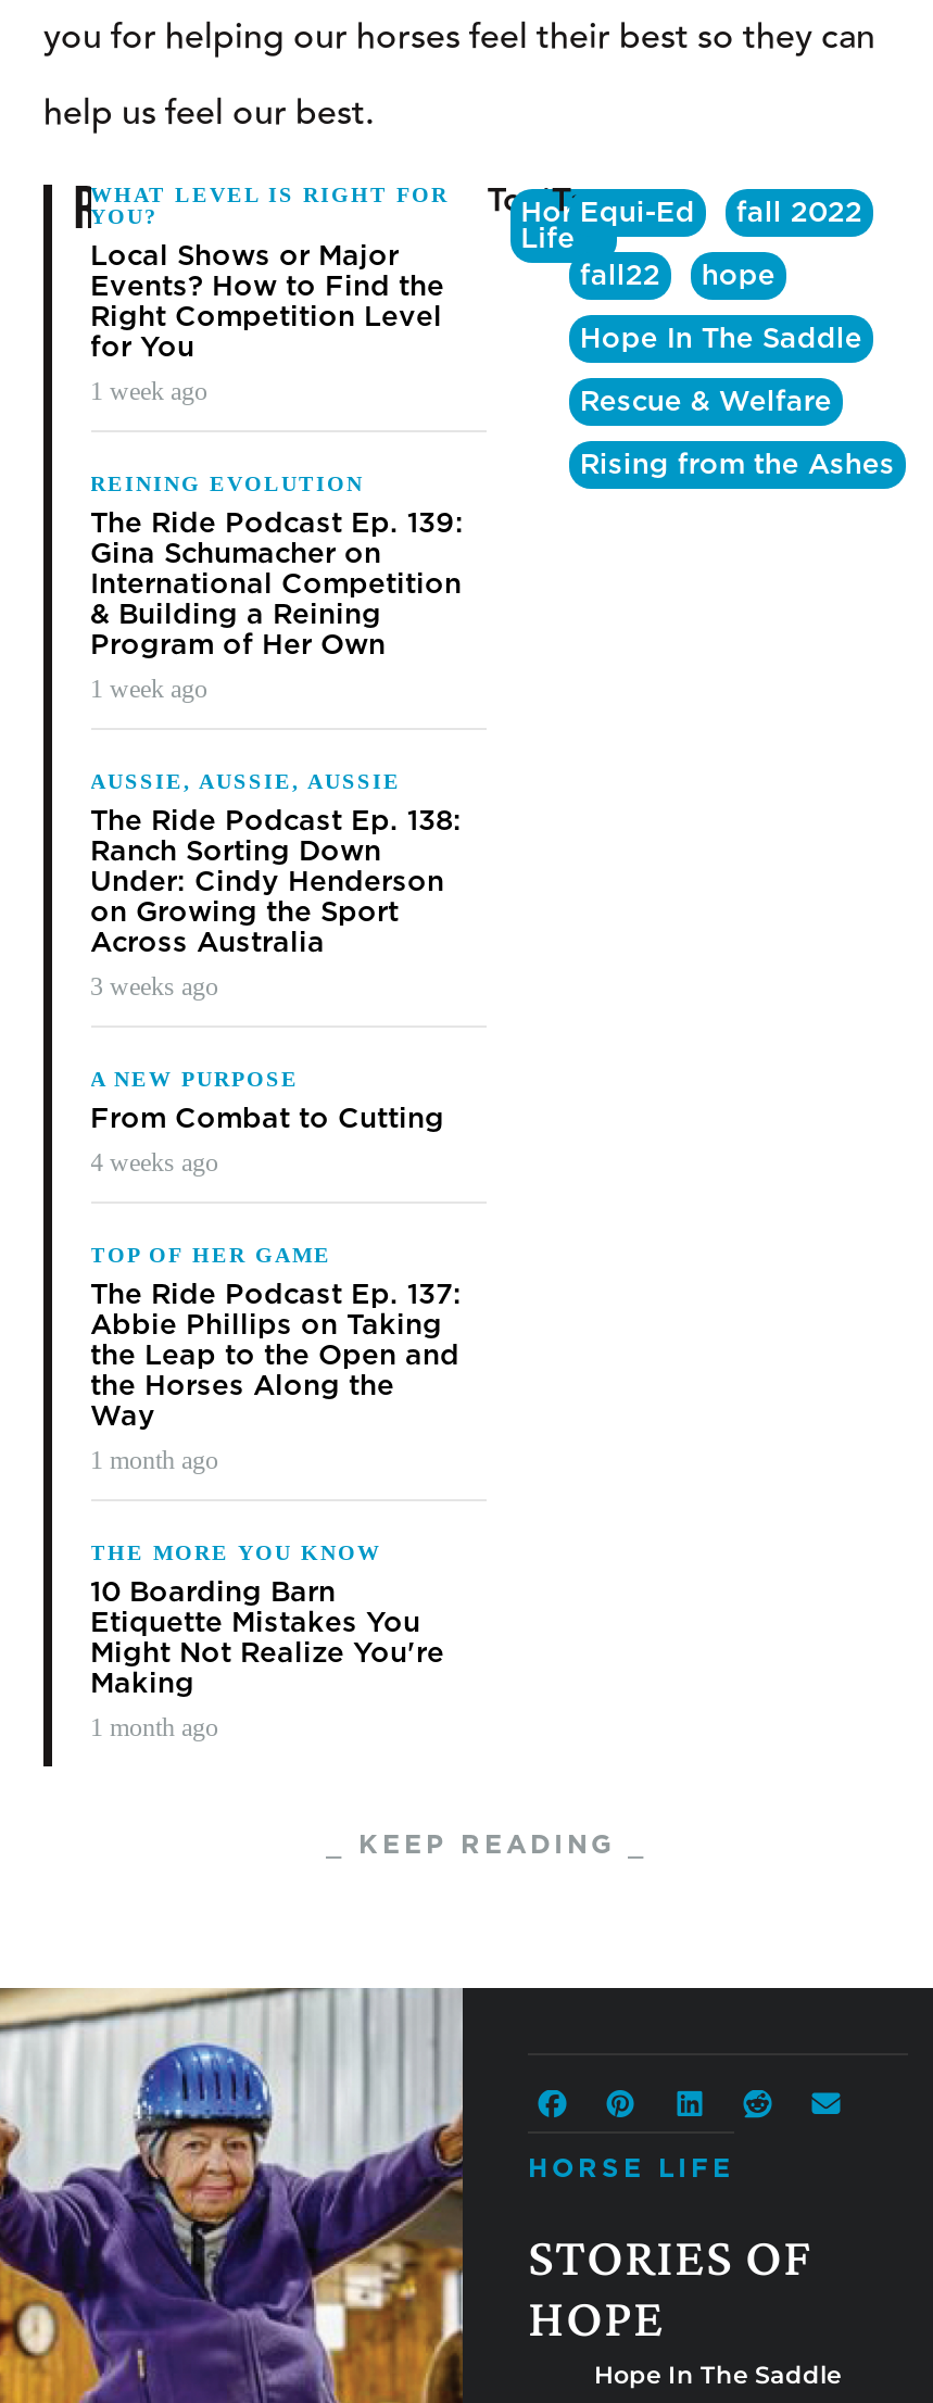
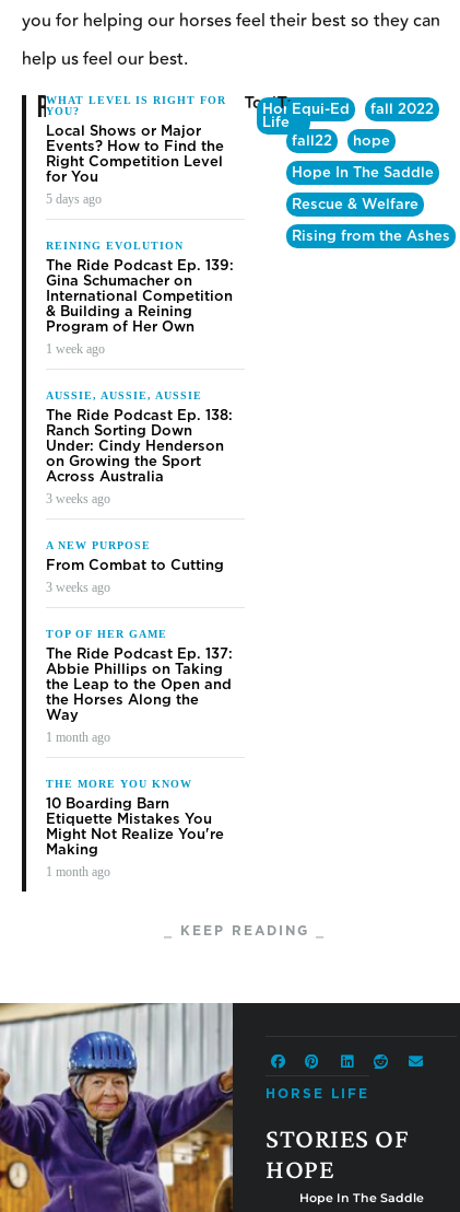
[90,375,207,406] 1 week ago -> [45,191,101,206] 5 days ago
[90,1147,218,1177] 4 weeks ago -> [45,579,110,595] 3 weeks ago

